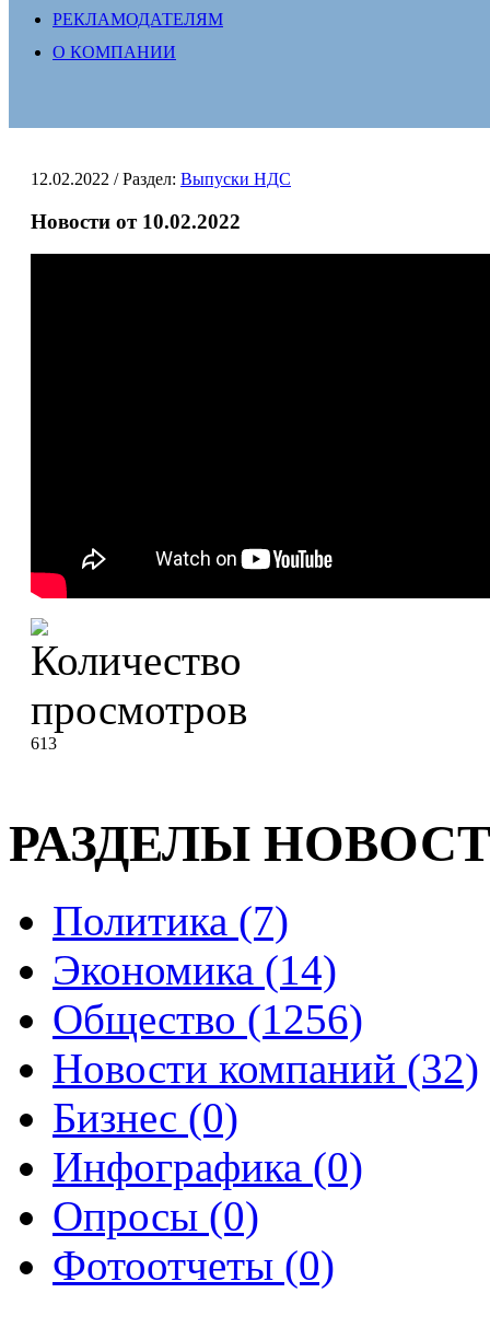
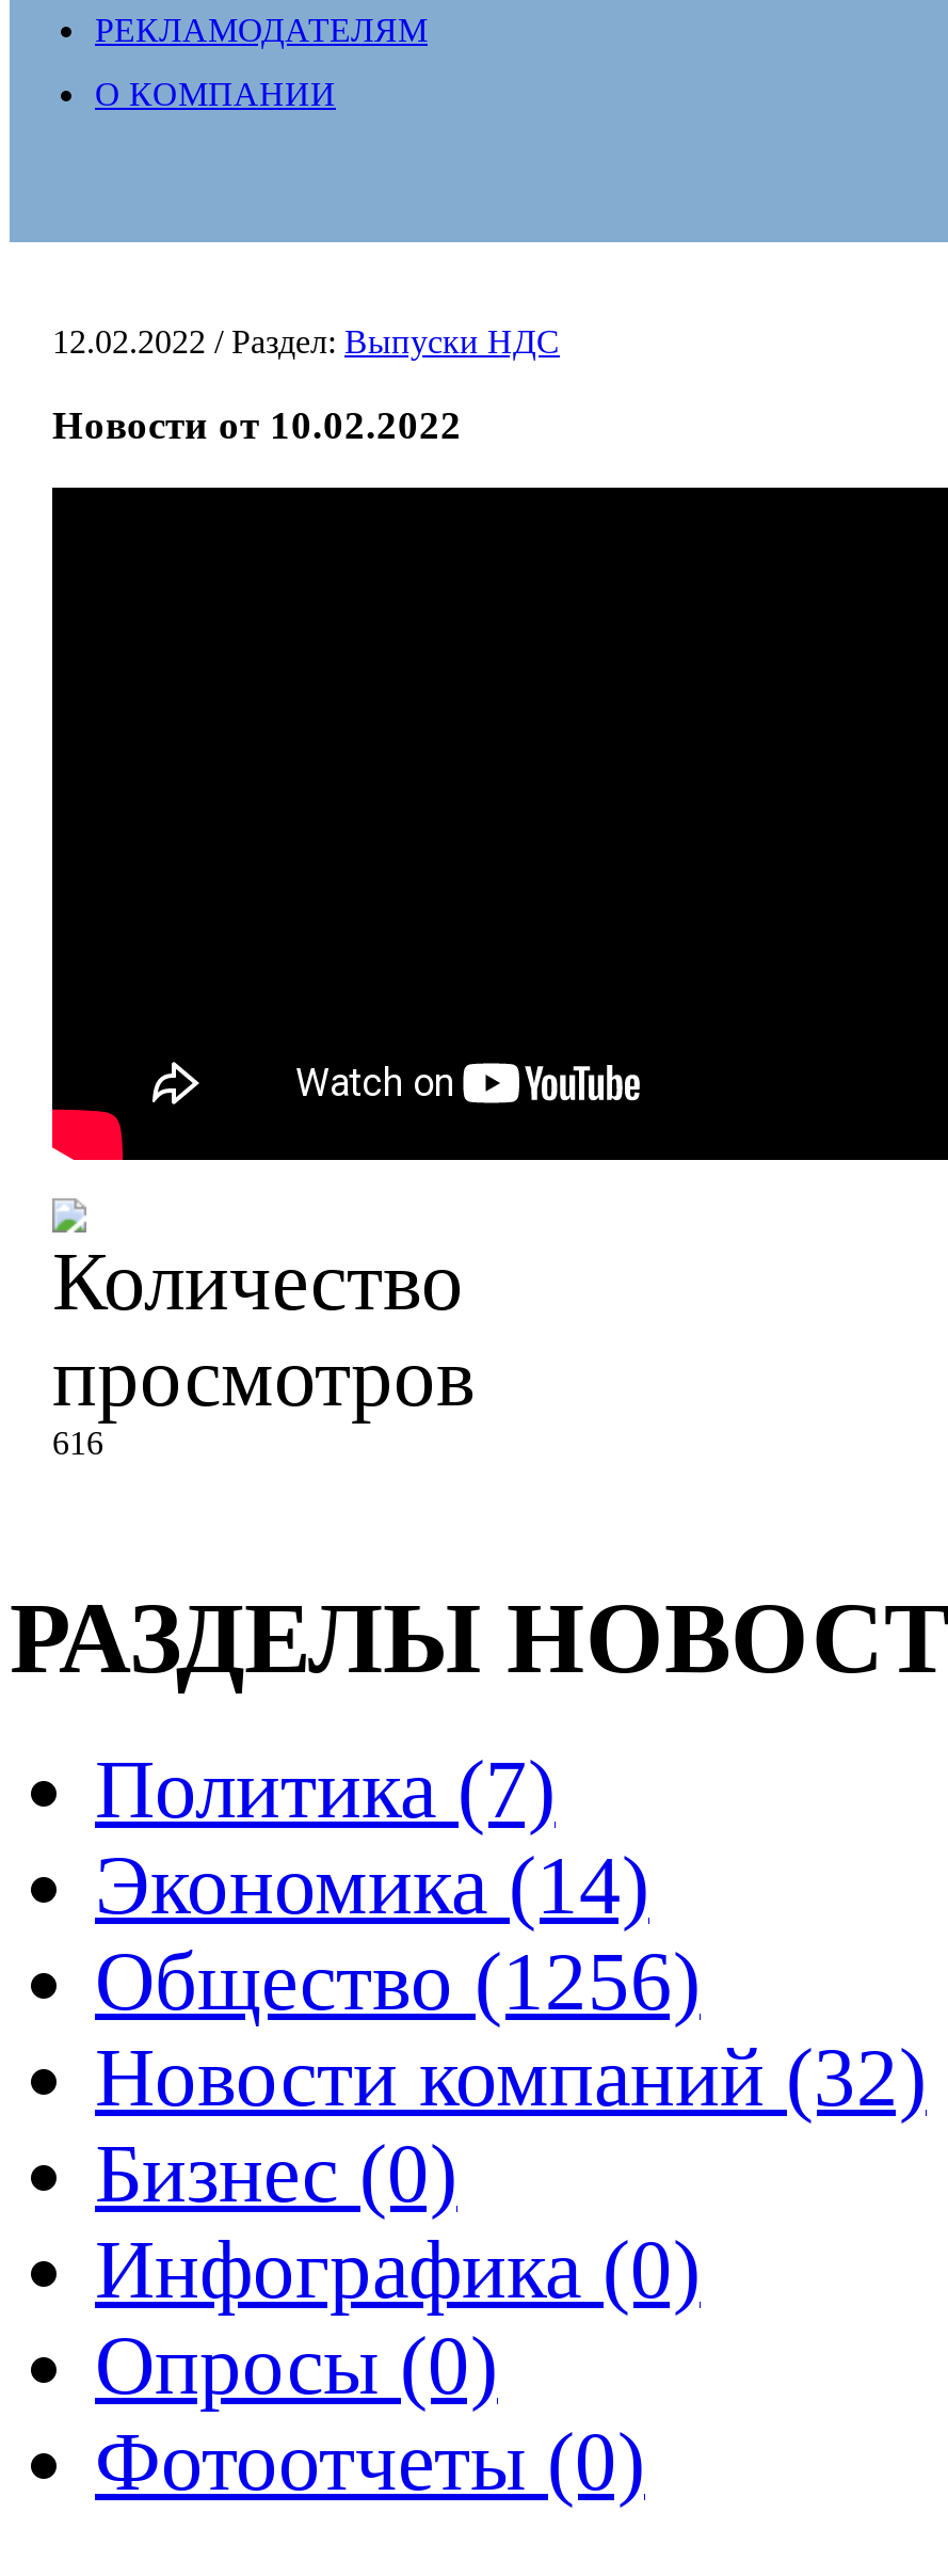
[31,734,57,753] 613 -> [52,1425,103,1462] 616

